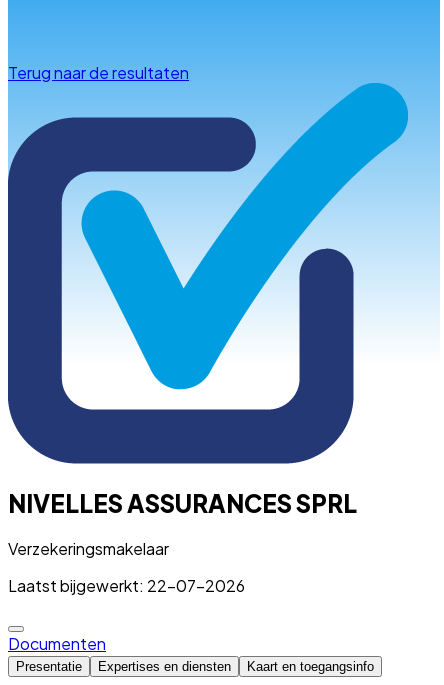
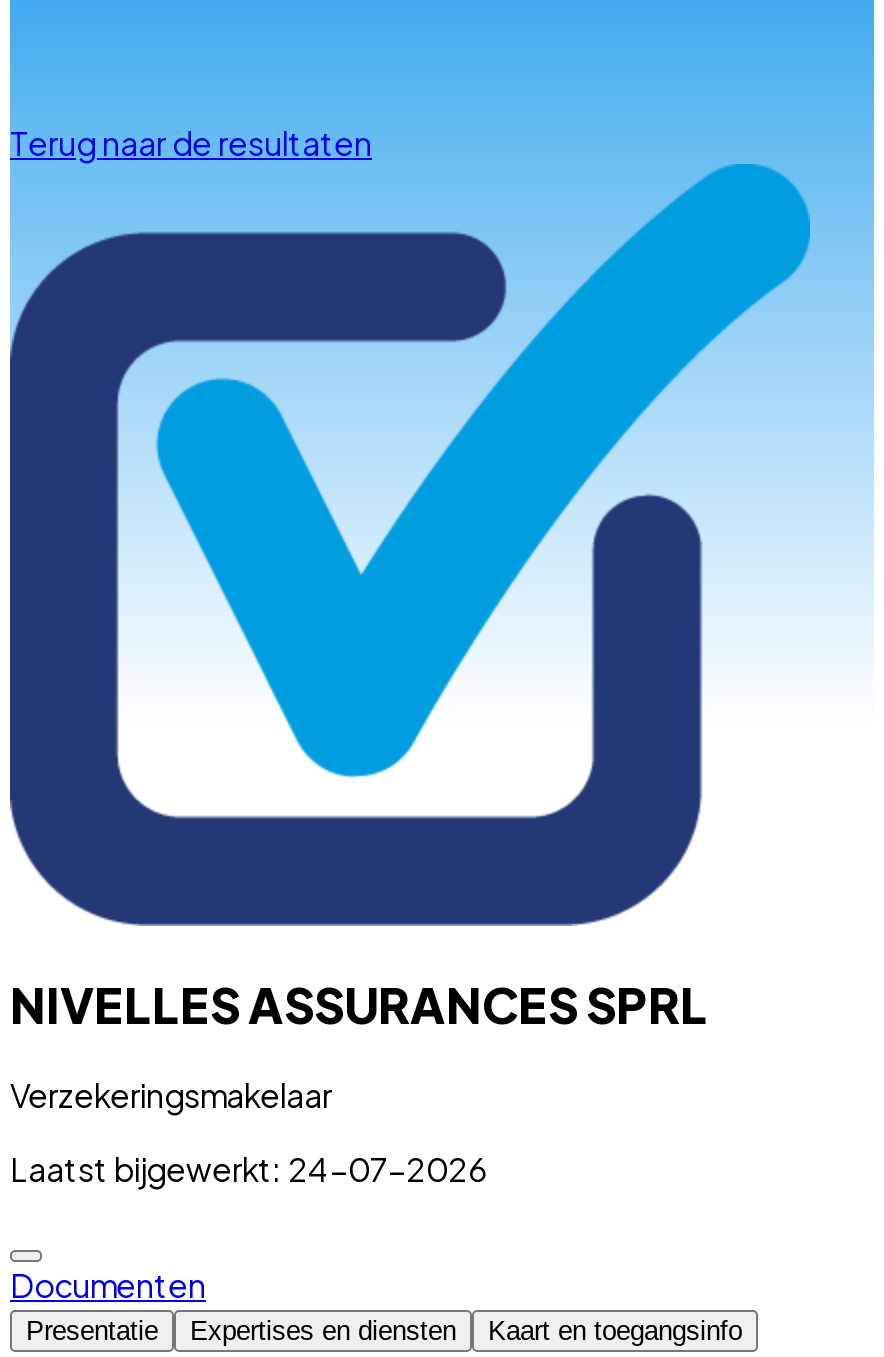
[8,575,245,596] Laatst bijgewerkt: 22-07-2026 -> [10,1148,486,1190] Laatst bijgewerkt: 24-07-2026

